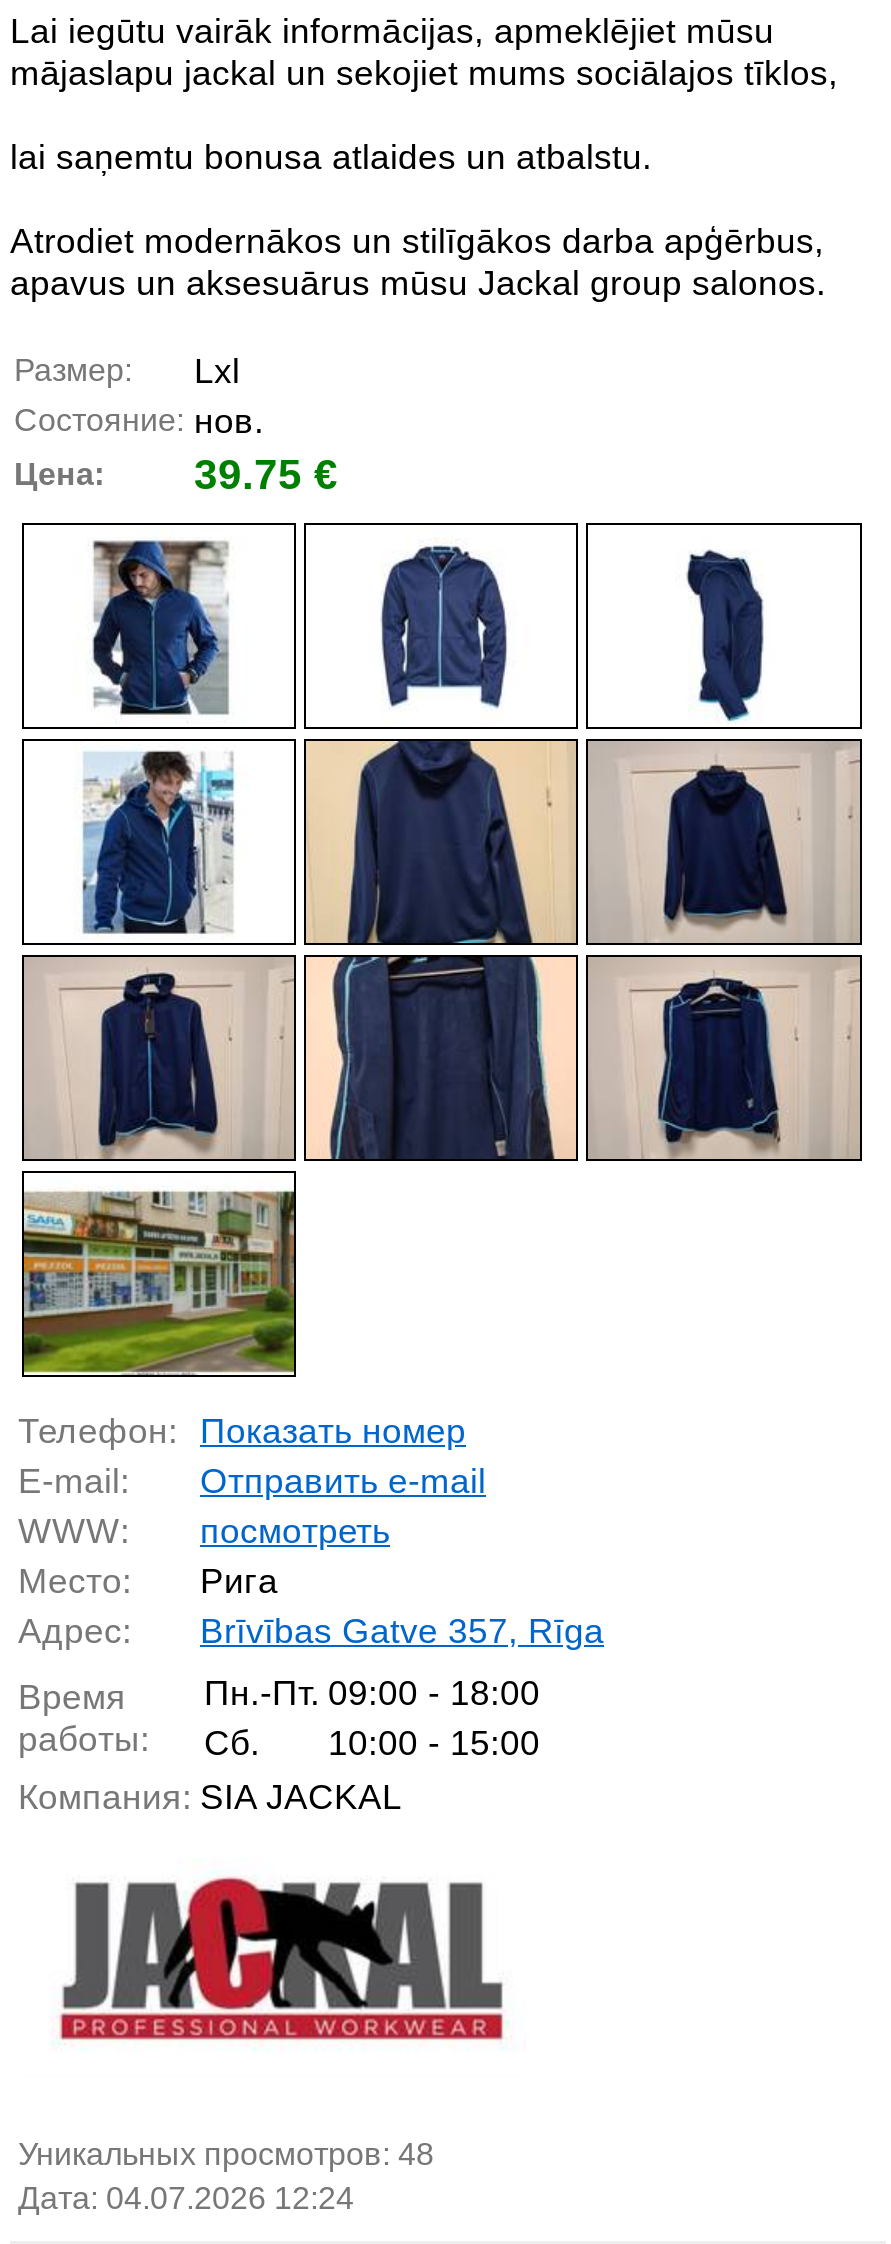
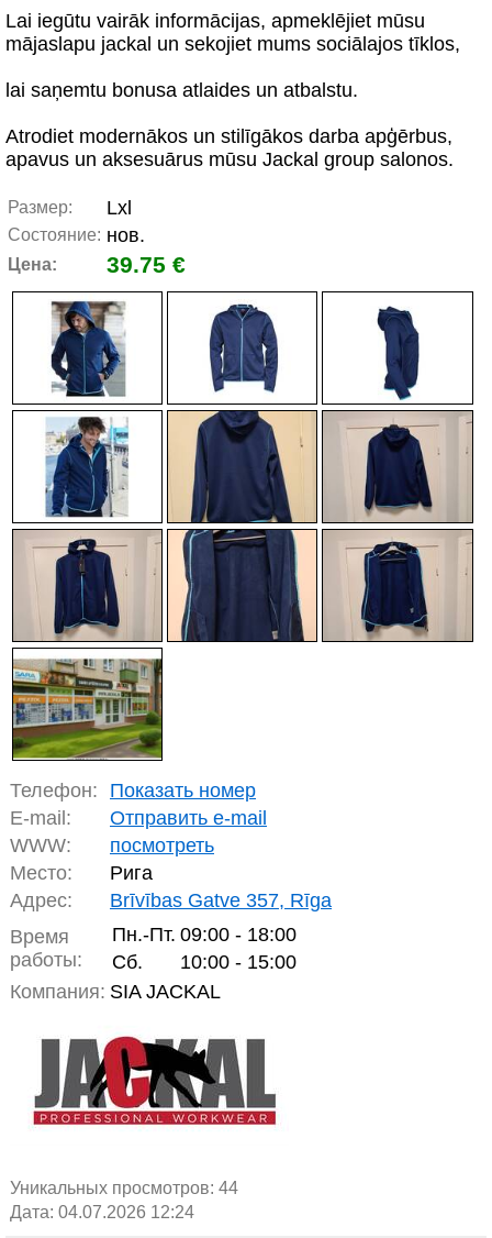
[18,2137,434,2171] Уникальных просмотров: 48 -> [10,1179,238,1197] Уникальных просмотров: 44

